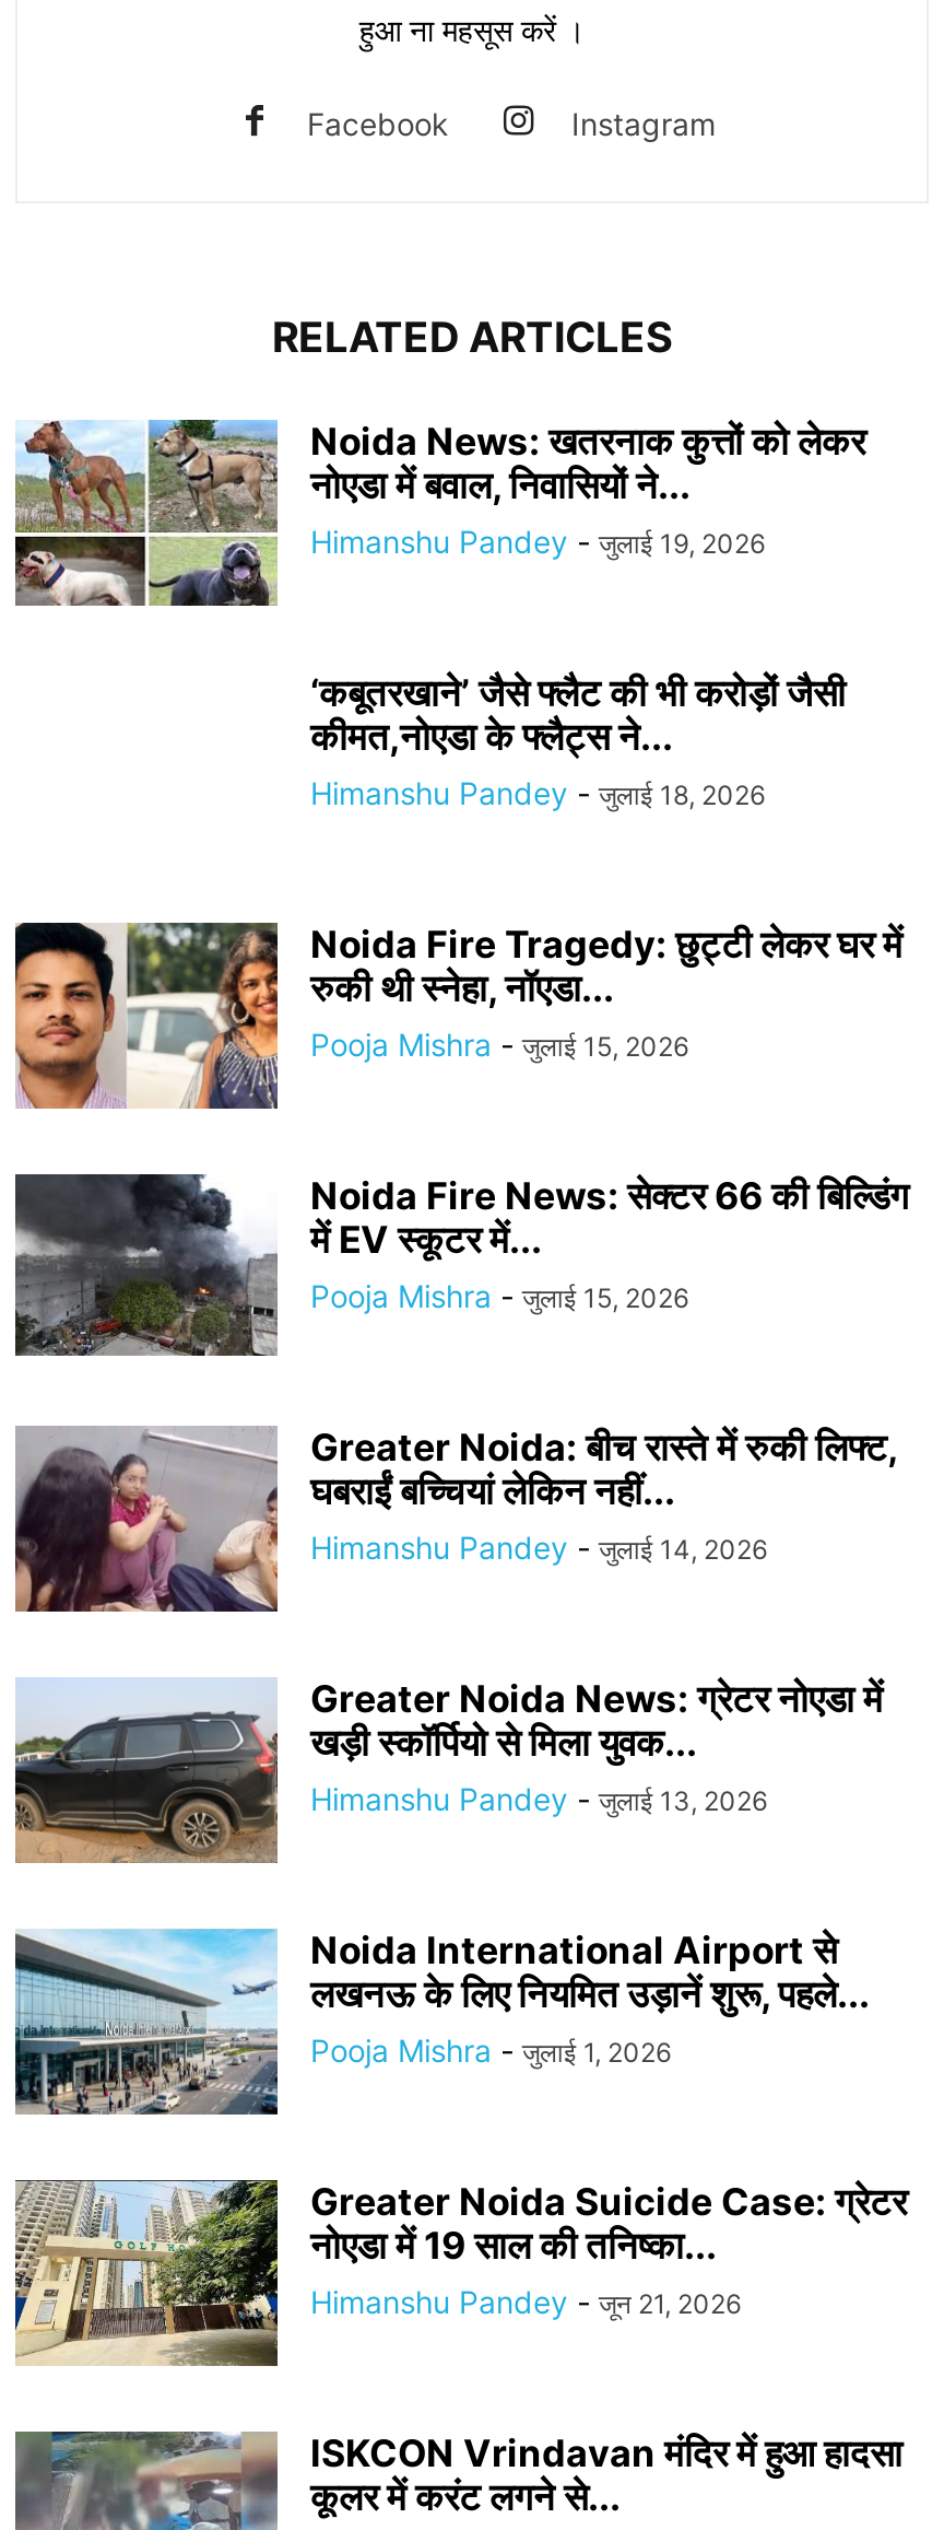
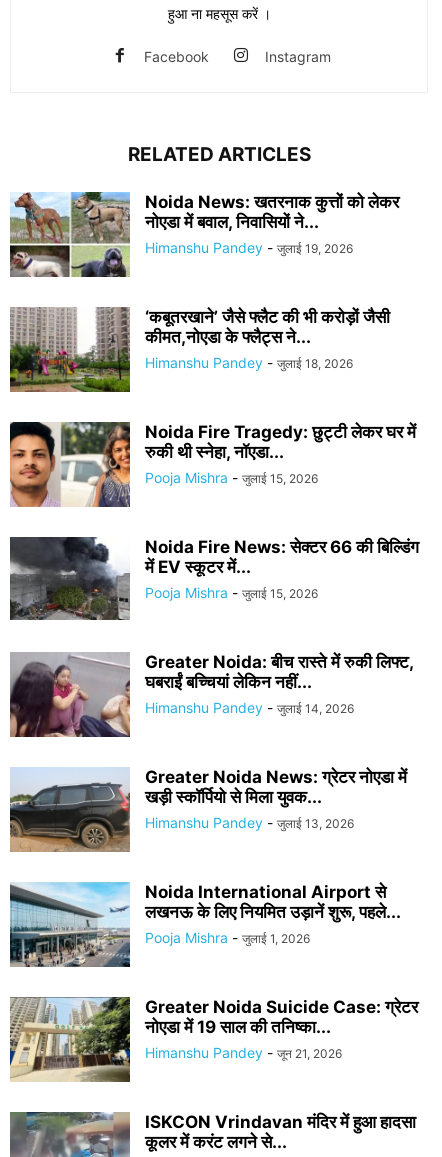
none -> [9,306,131,393] [image]

